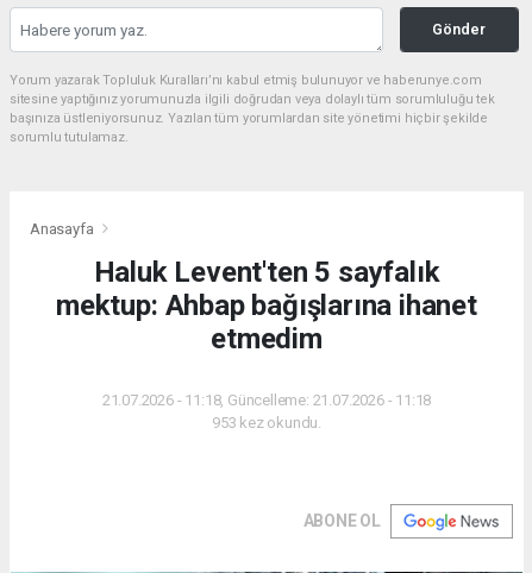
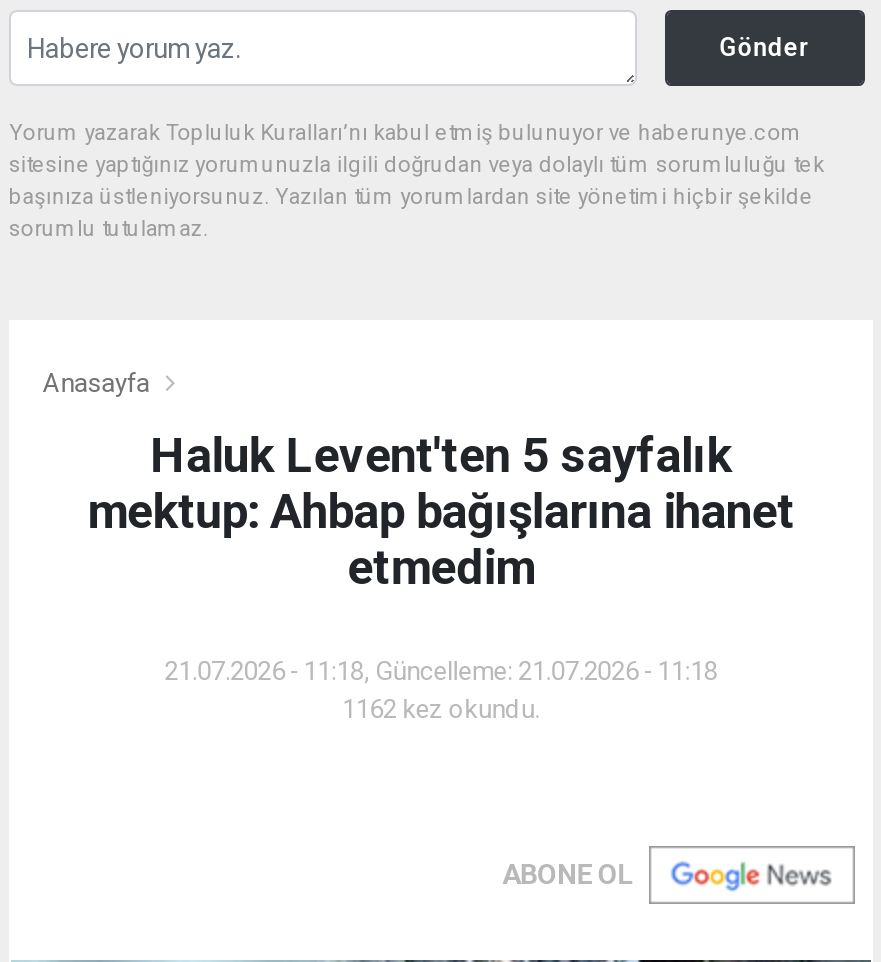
[212,414,321,432] 953 kez okundu. -> [342,694,540,724] 1162 kez okundu.

